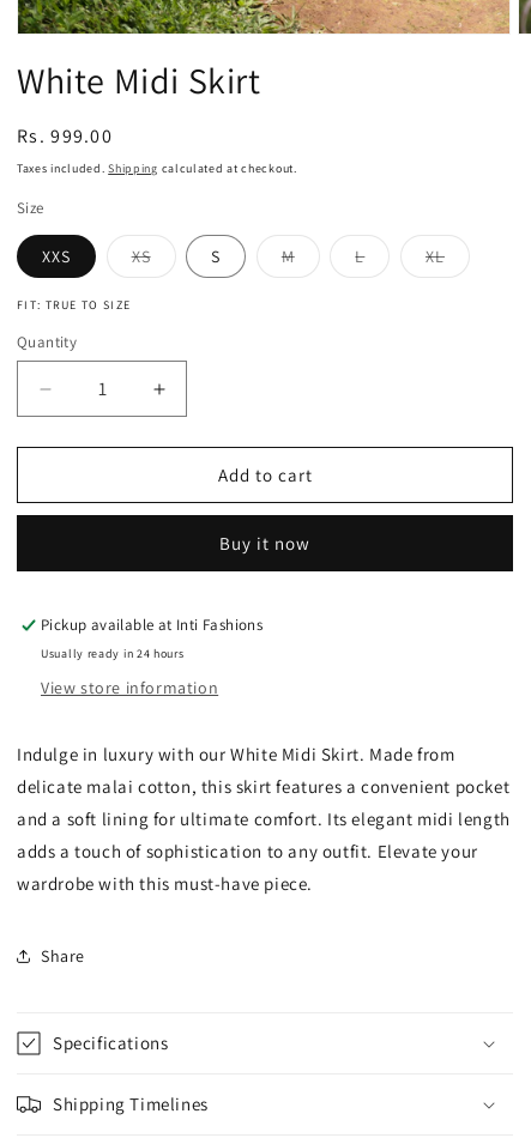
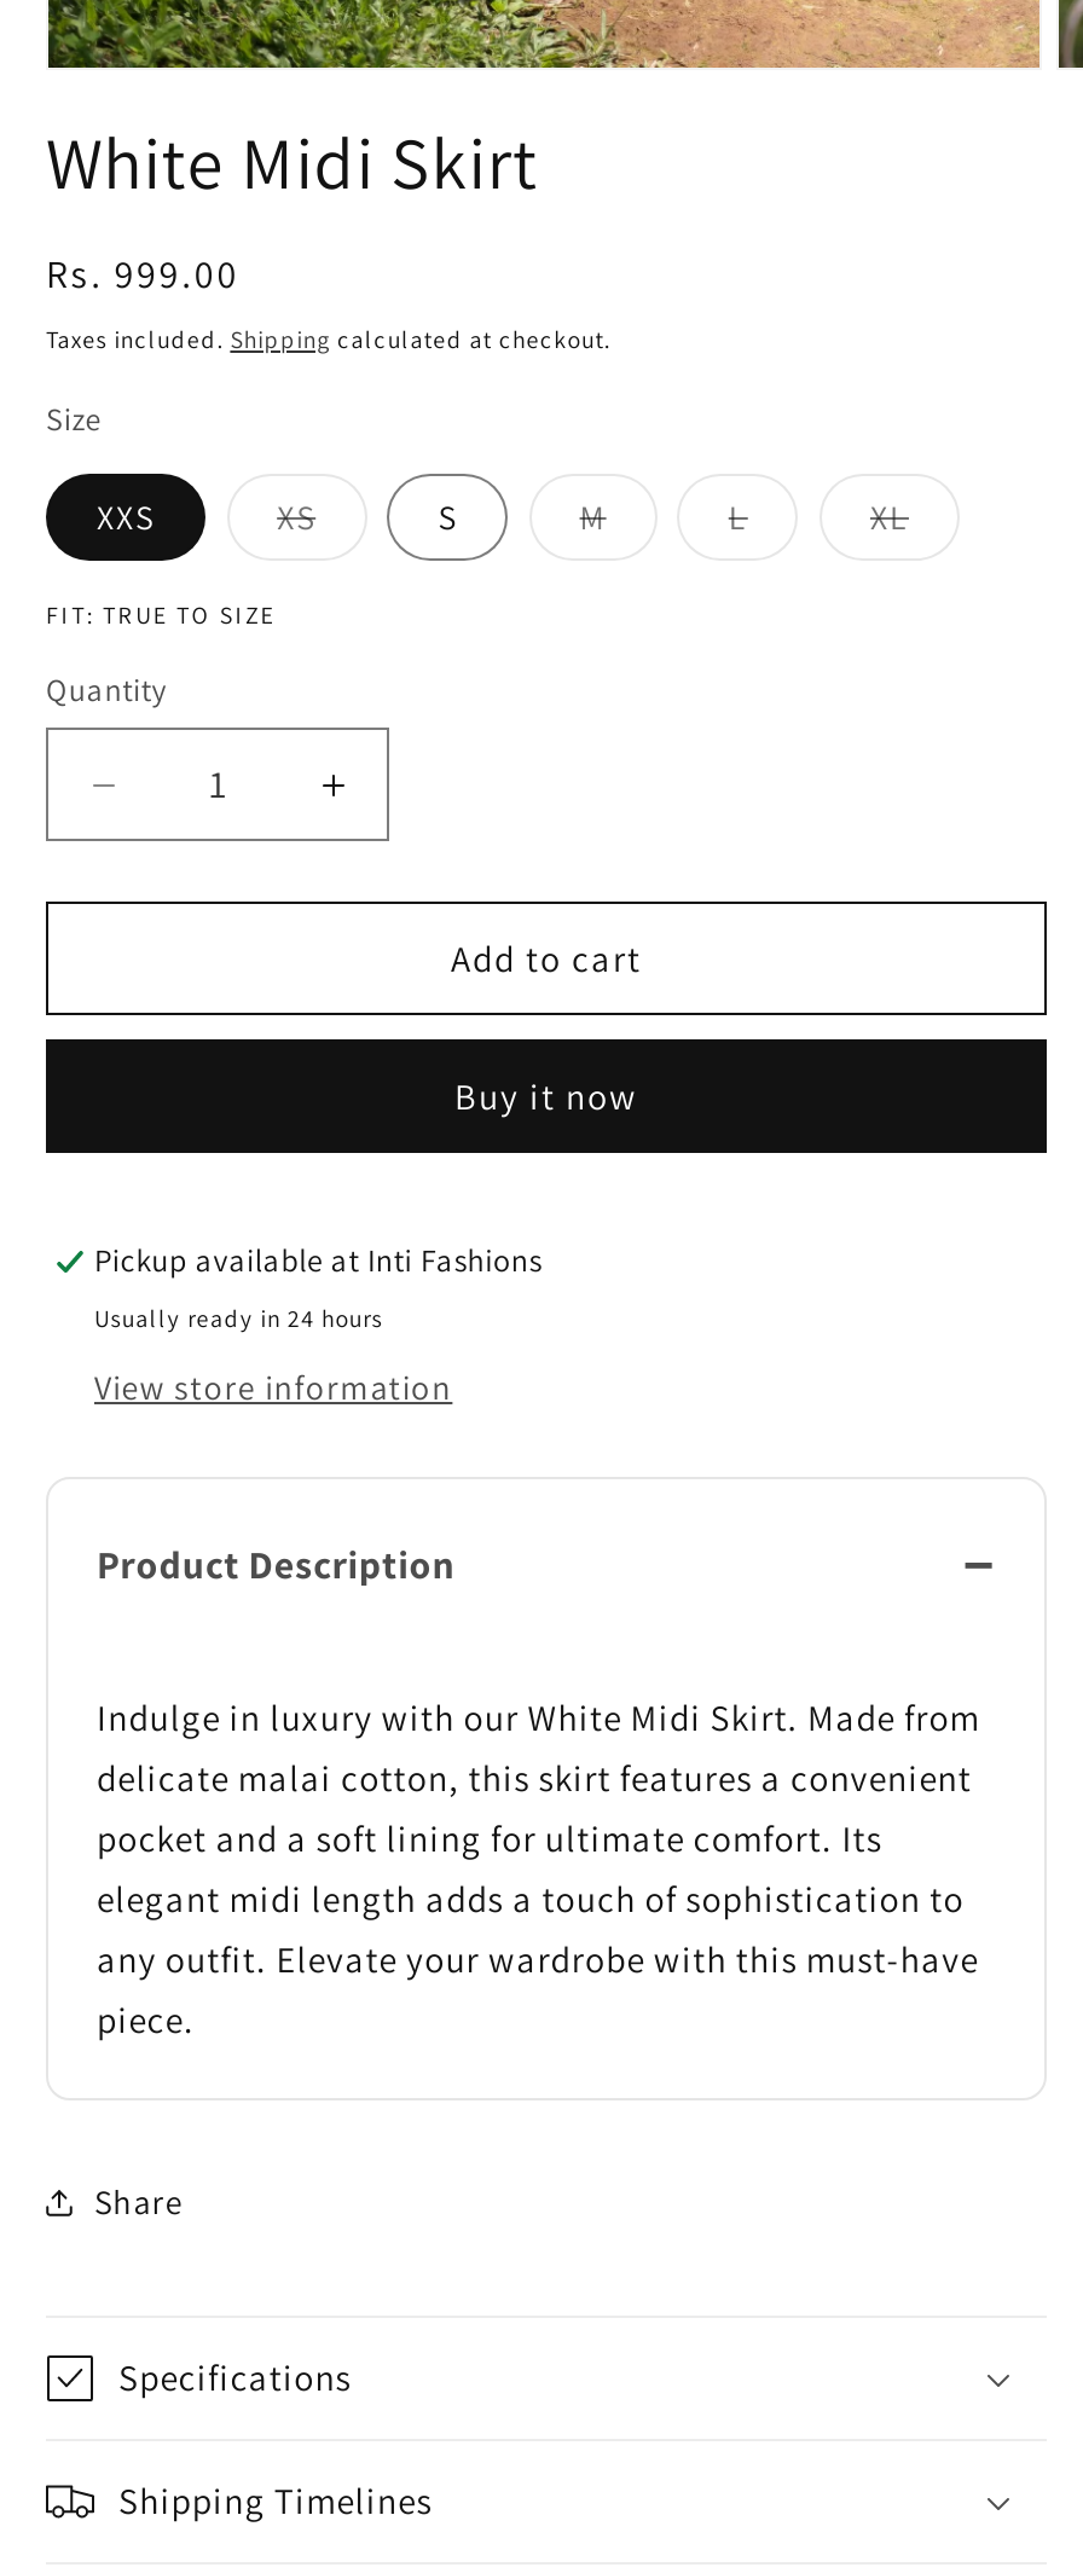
none -> [97,1539,455,1589] Product Description

